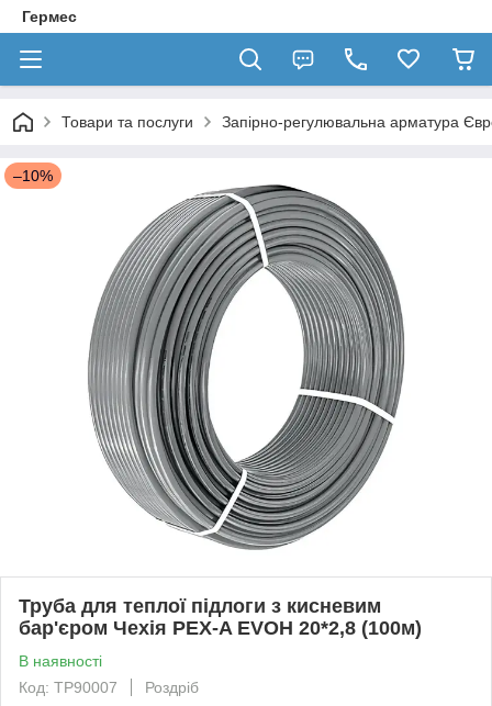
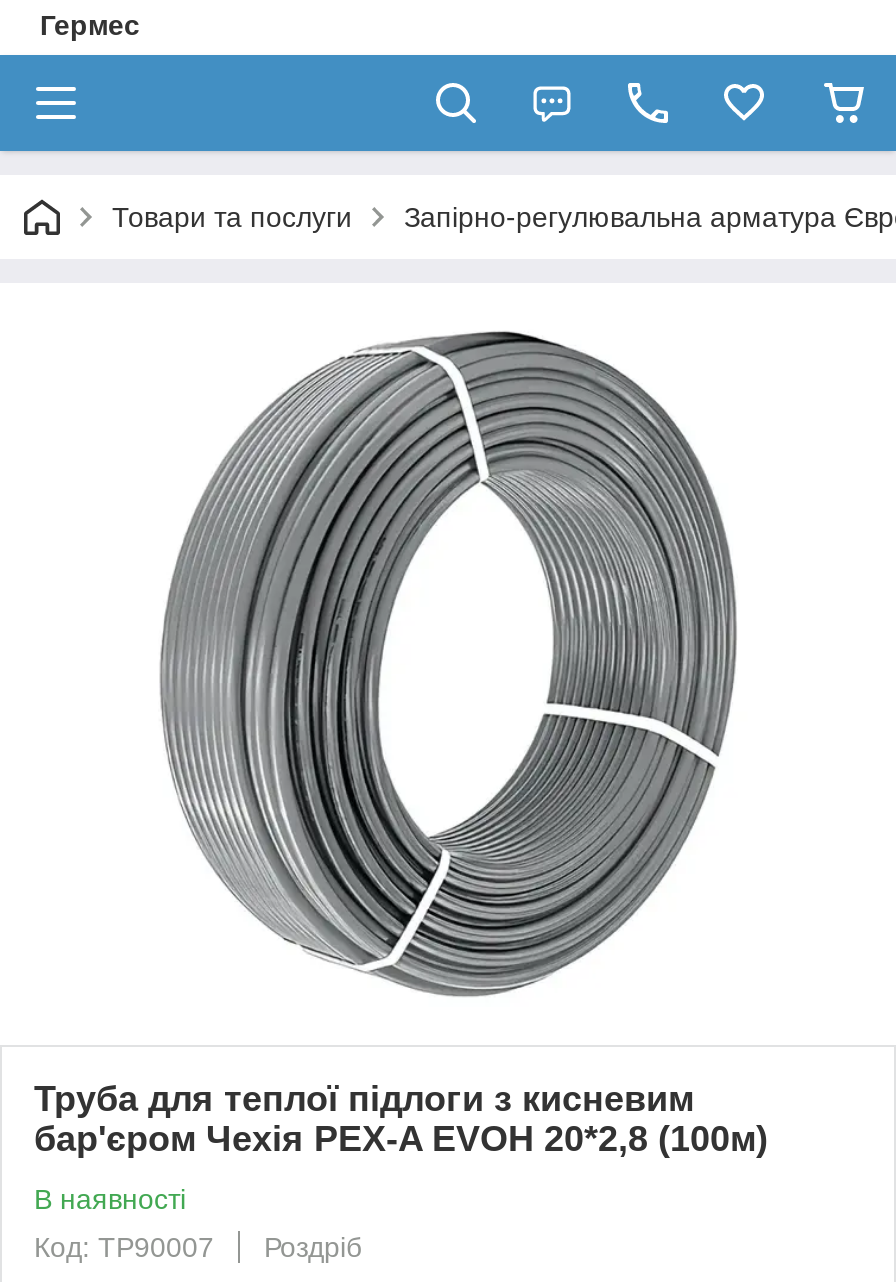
[13,167,53,184] –10% -> none

